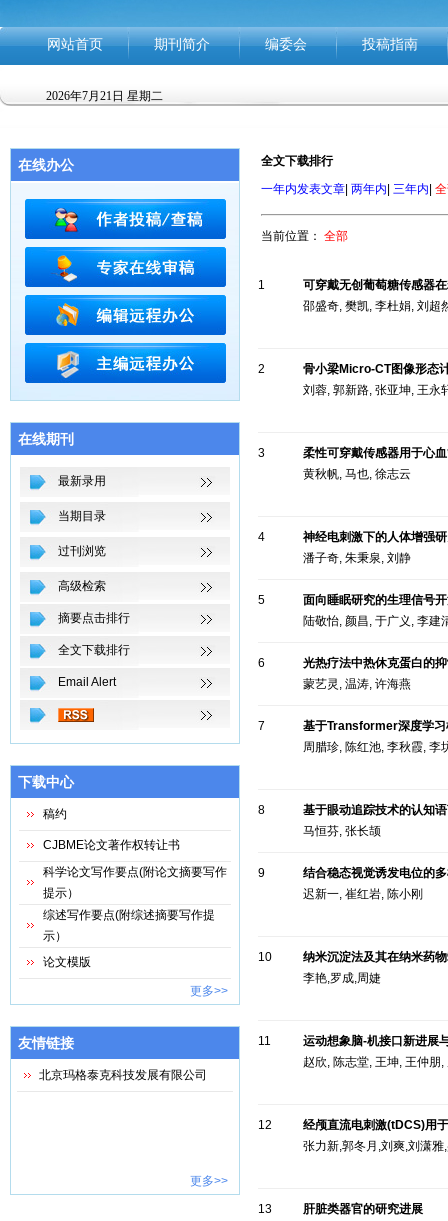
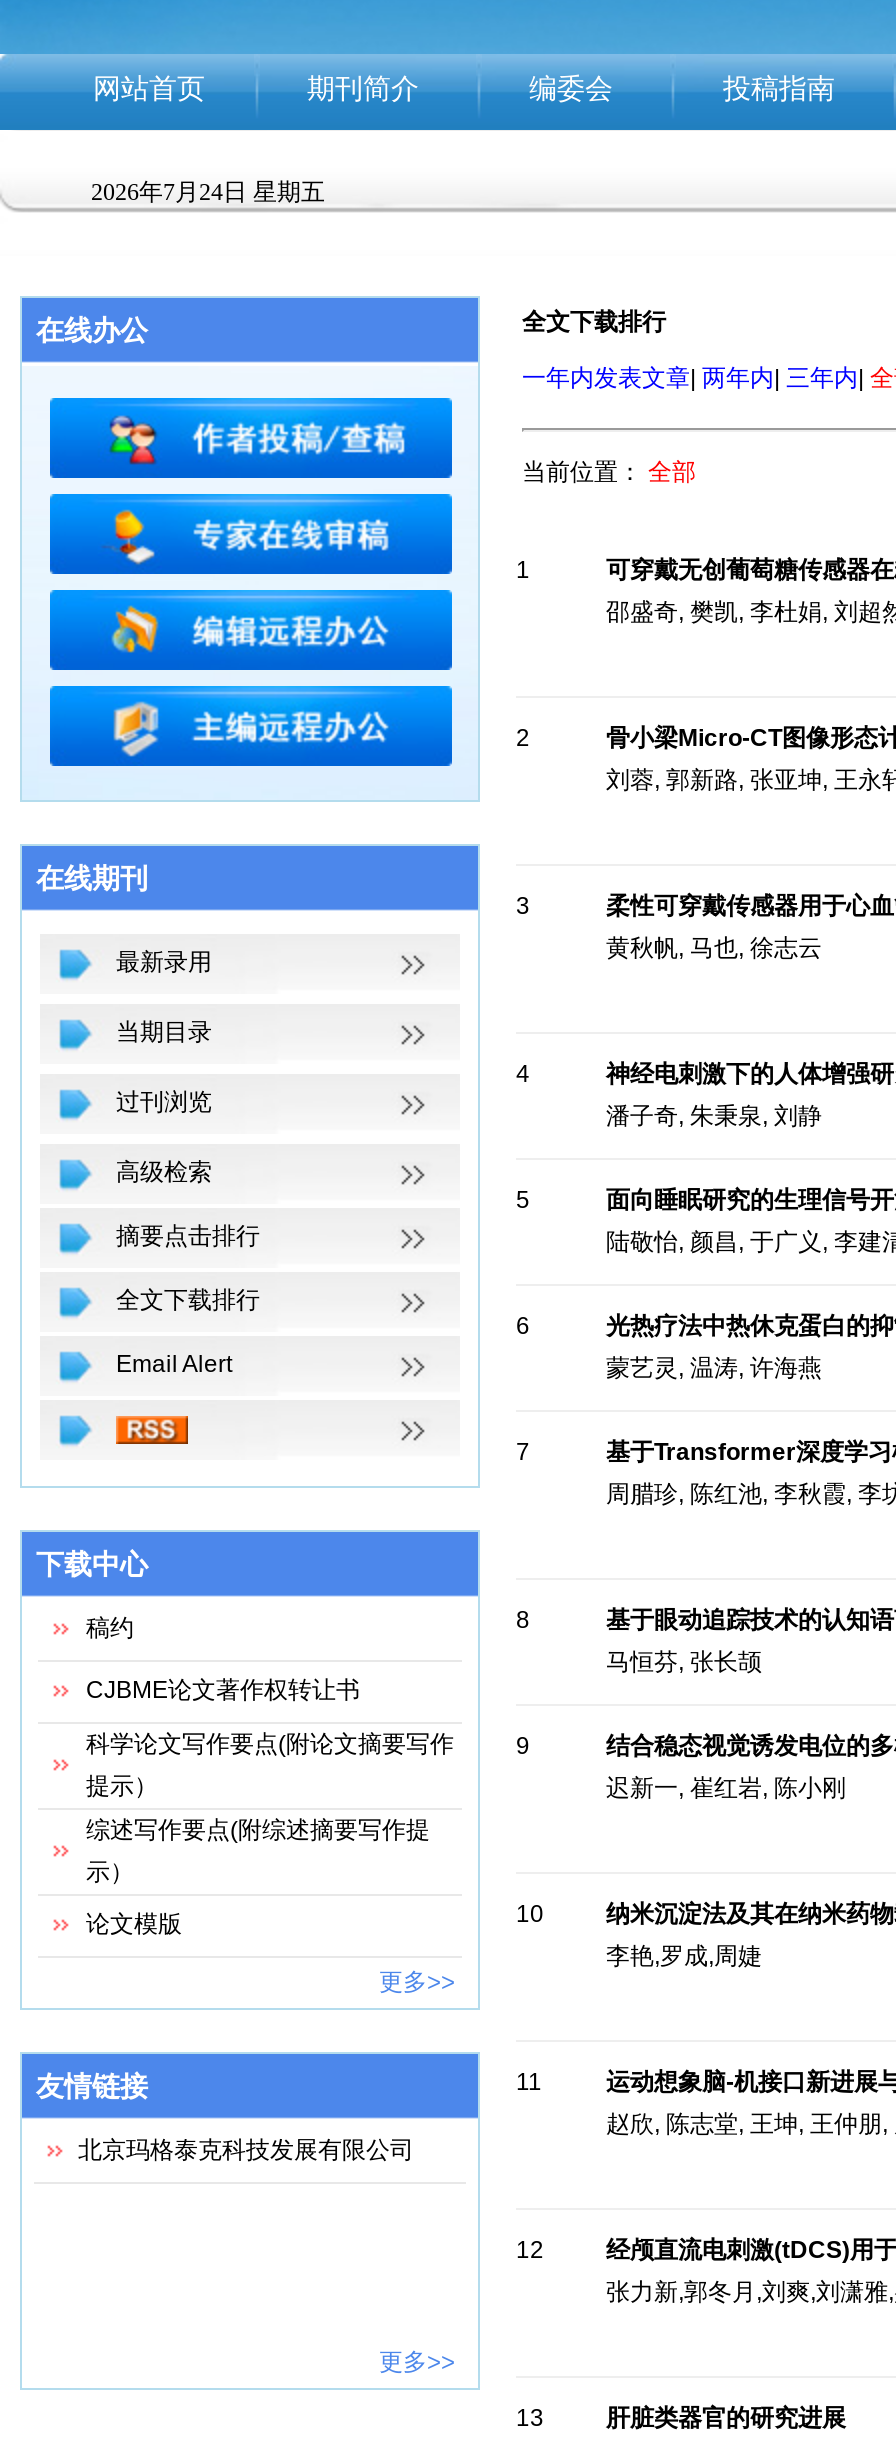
[45,89,162,103] 2026年7月21日 星期二 -> [91,178,325,206] 2026年7月24日 星期五

